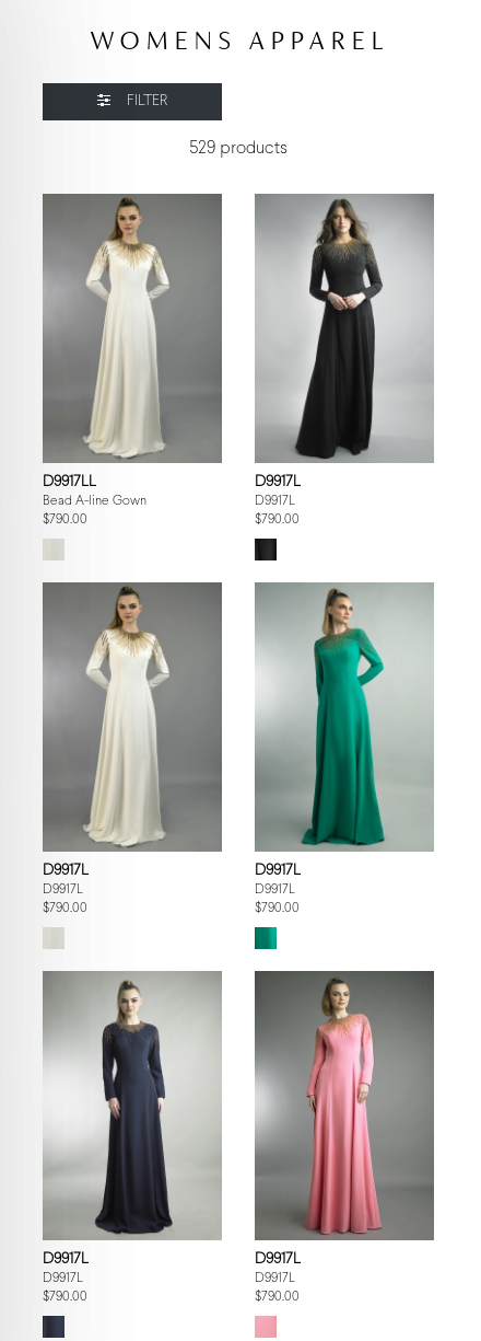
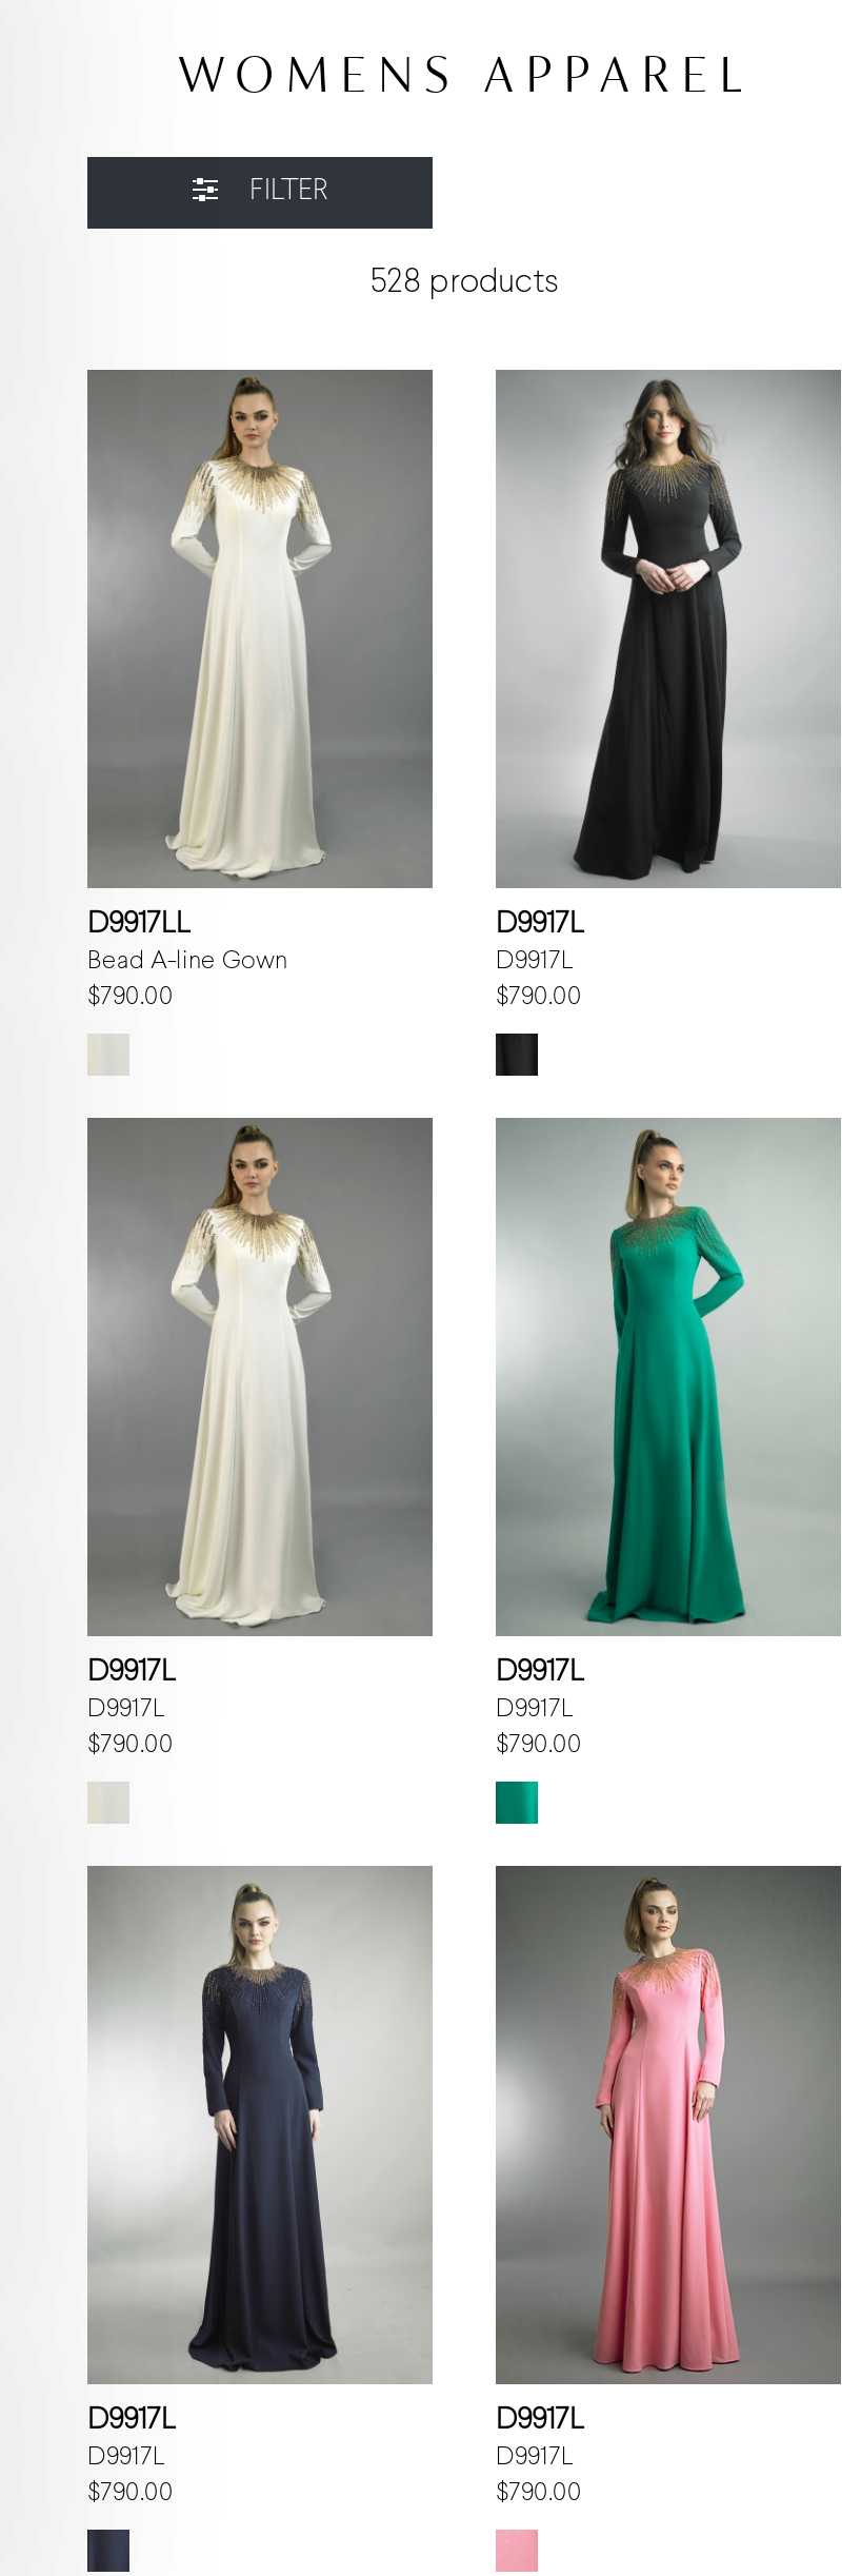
[189,140,288,157] 529 products -> [369,267,559,298] 528 products

